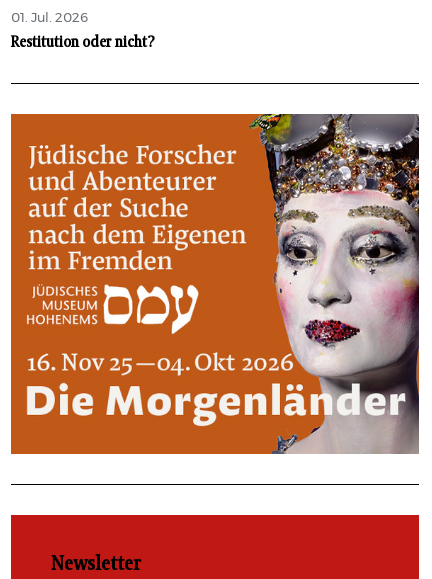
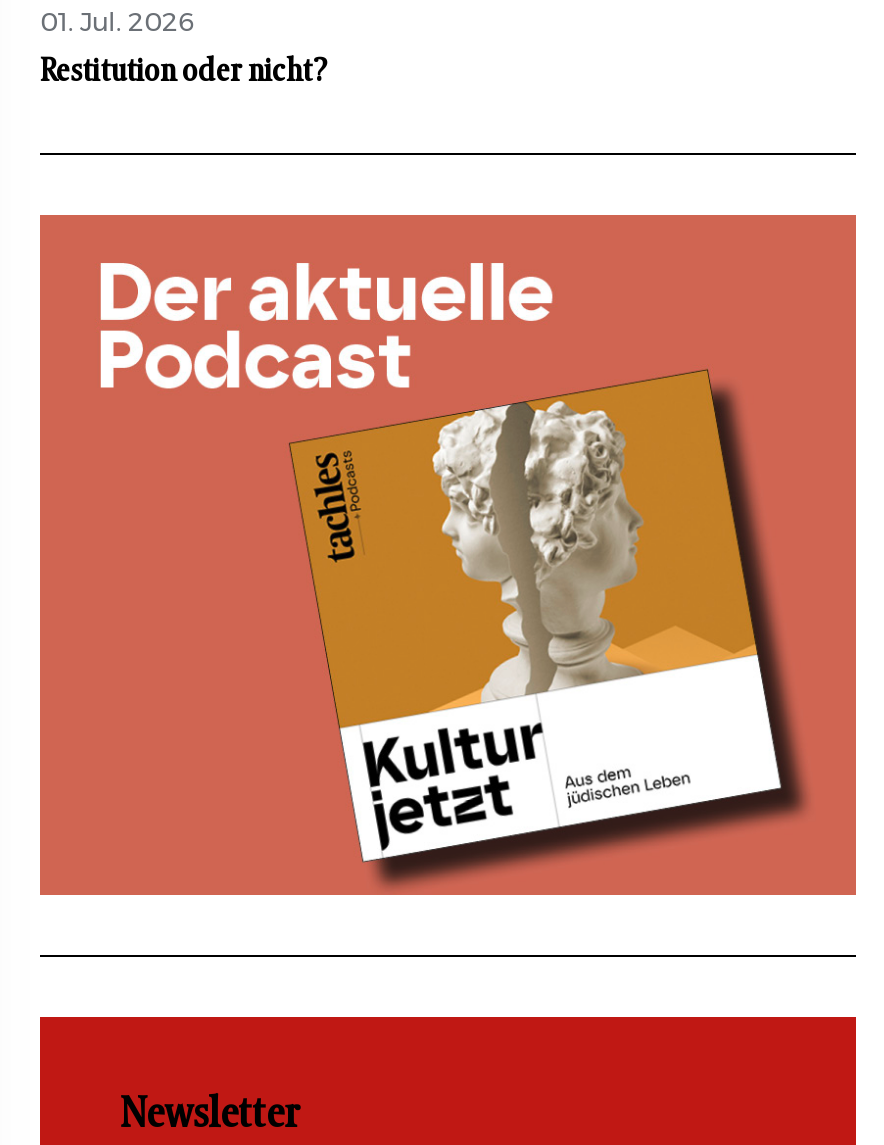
[12,113,420,455] [image] -> [40,213,858,897] [image]

